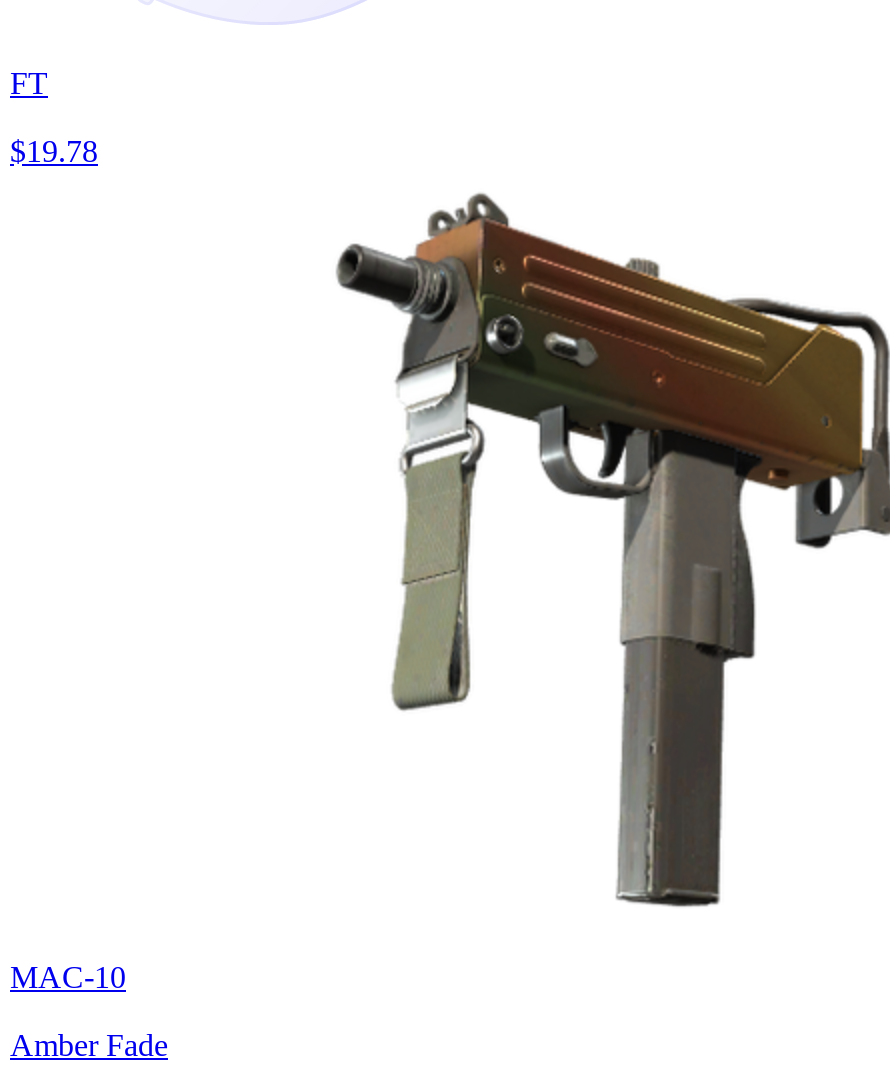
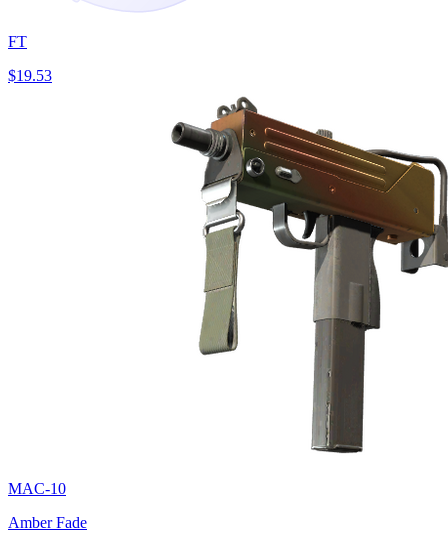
[10,133,98,167] $19.78 -> [8,67,52,84] $19.53

